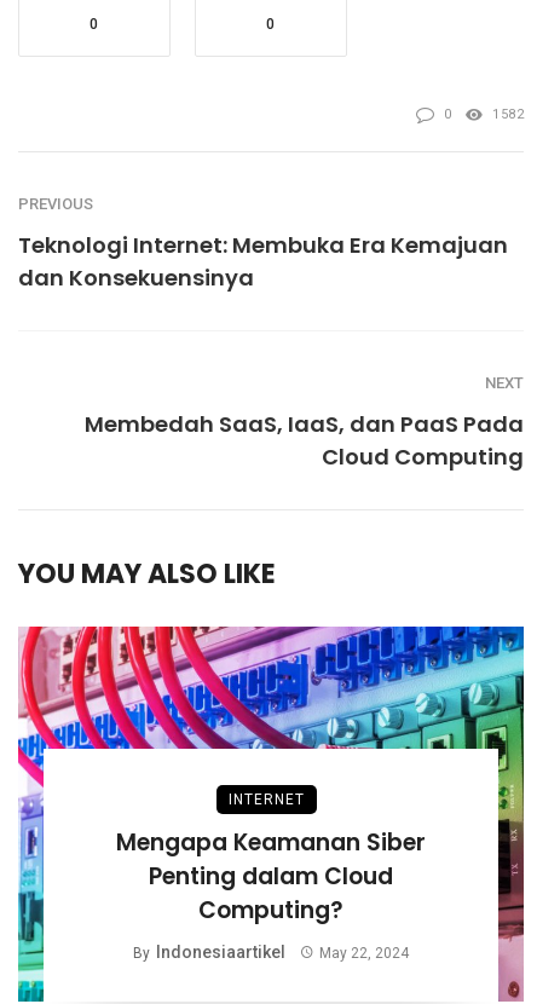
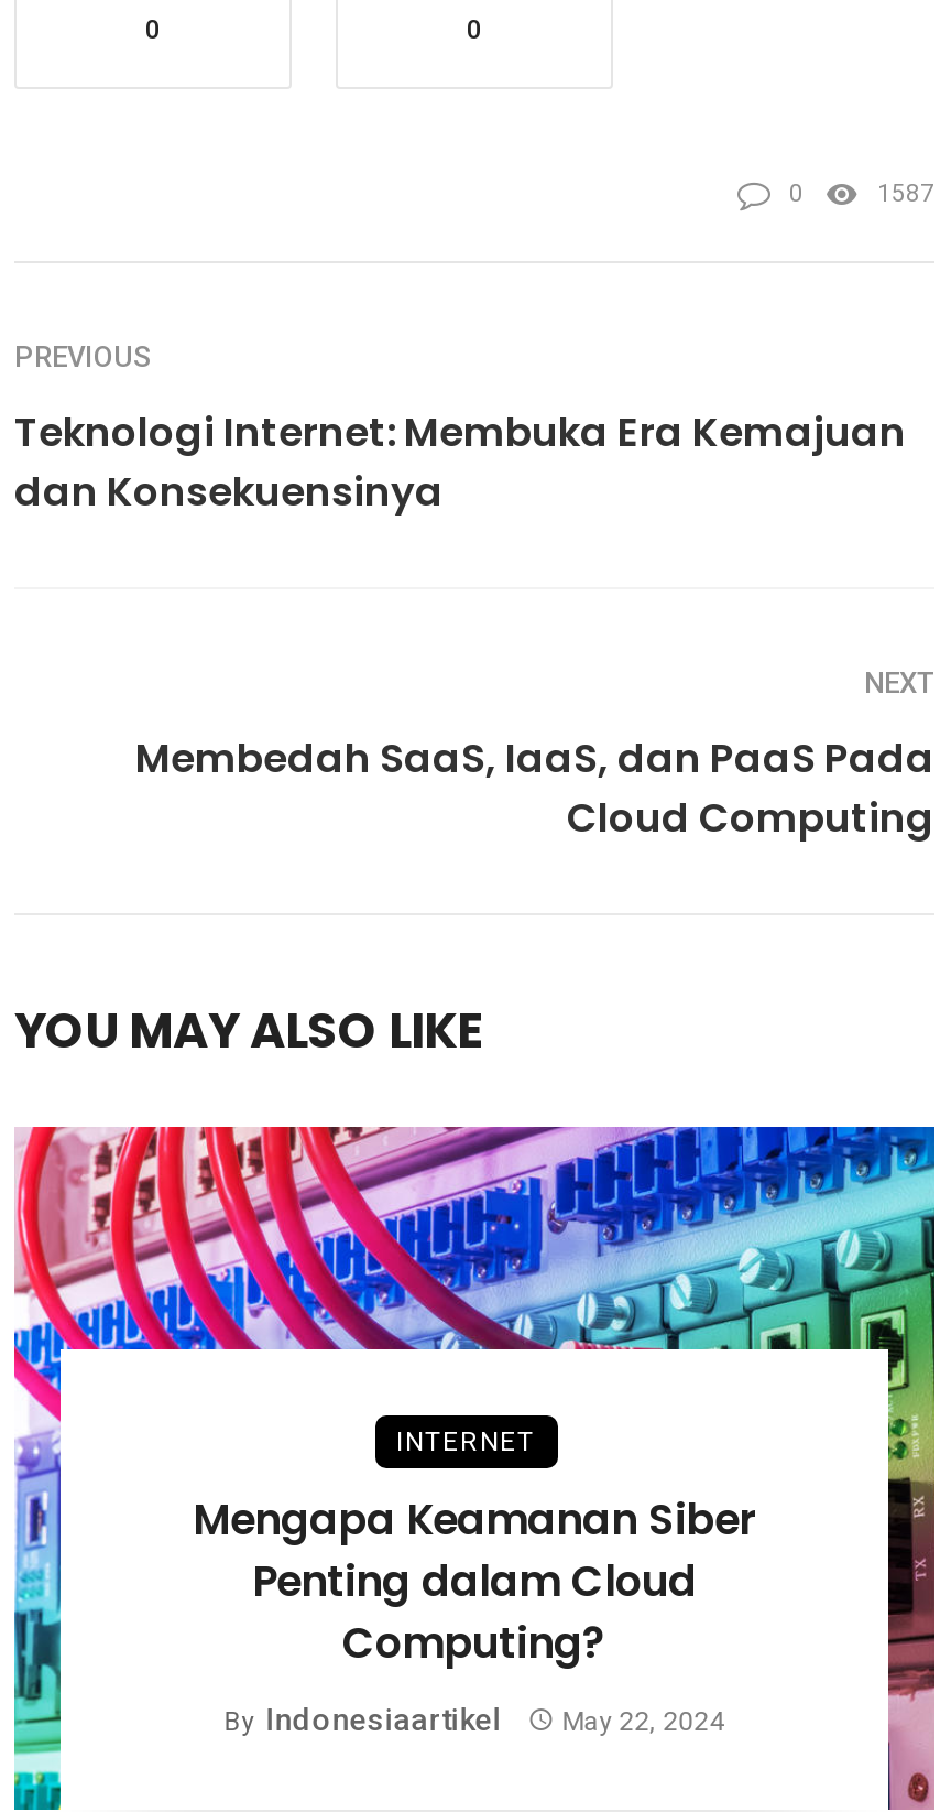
[492,106,524,122] 1582 -> [877,179,934,207] 1587

